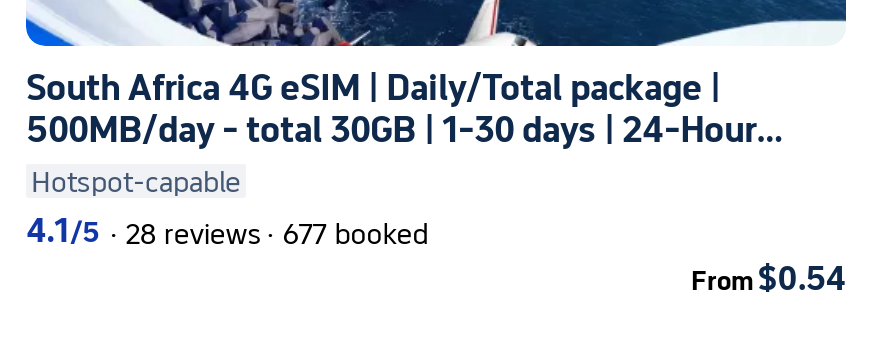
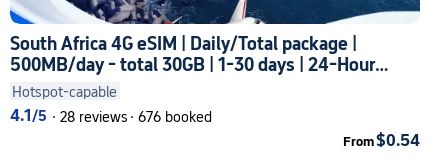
[26,211,428,251] 4.1/5 · 28 reviews · 677 booked -> [10,105,212,125] 4.1/5 · 28 reviews · 676 booked

